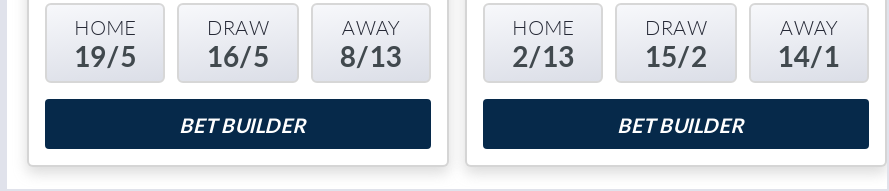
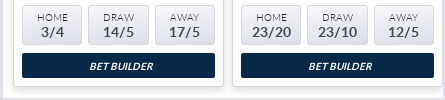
[74,37,136,75] 19/5 -> [41,22,64,41] 3/4
[207,37,269,75] 16/5 -> [103,22,134,41] 14/5
[340,37,402,75] 8/13 -> [169,22,200,41] 17/5
[512,37,574,75] 2/13 -> [252,22,291,41] 23/20
[645,37,707,75] 15/2 -> [318,22,357,41] 23/10
[778,37,840,75] 14/1 -> [388,22,419,41] 12/5

